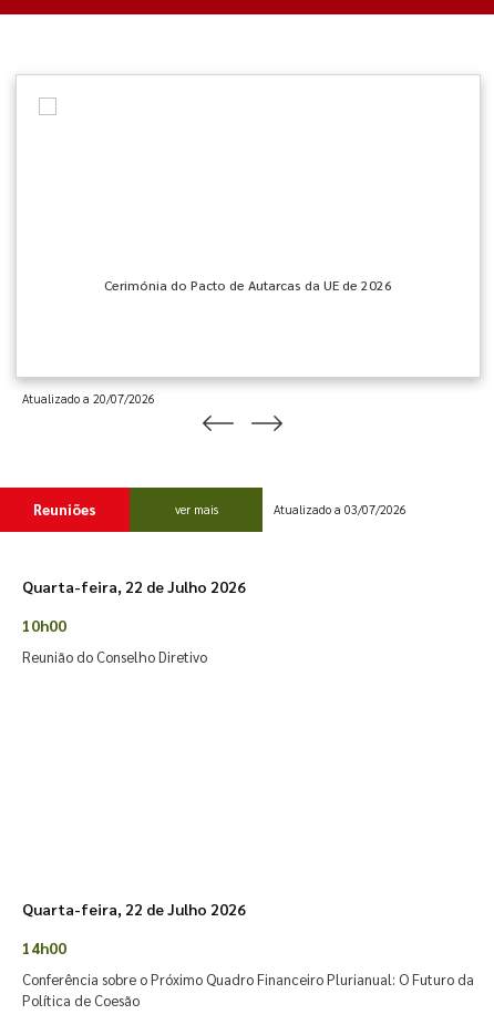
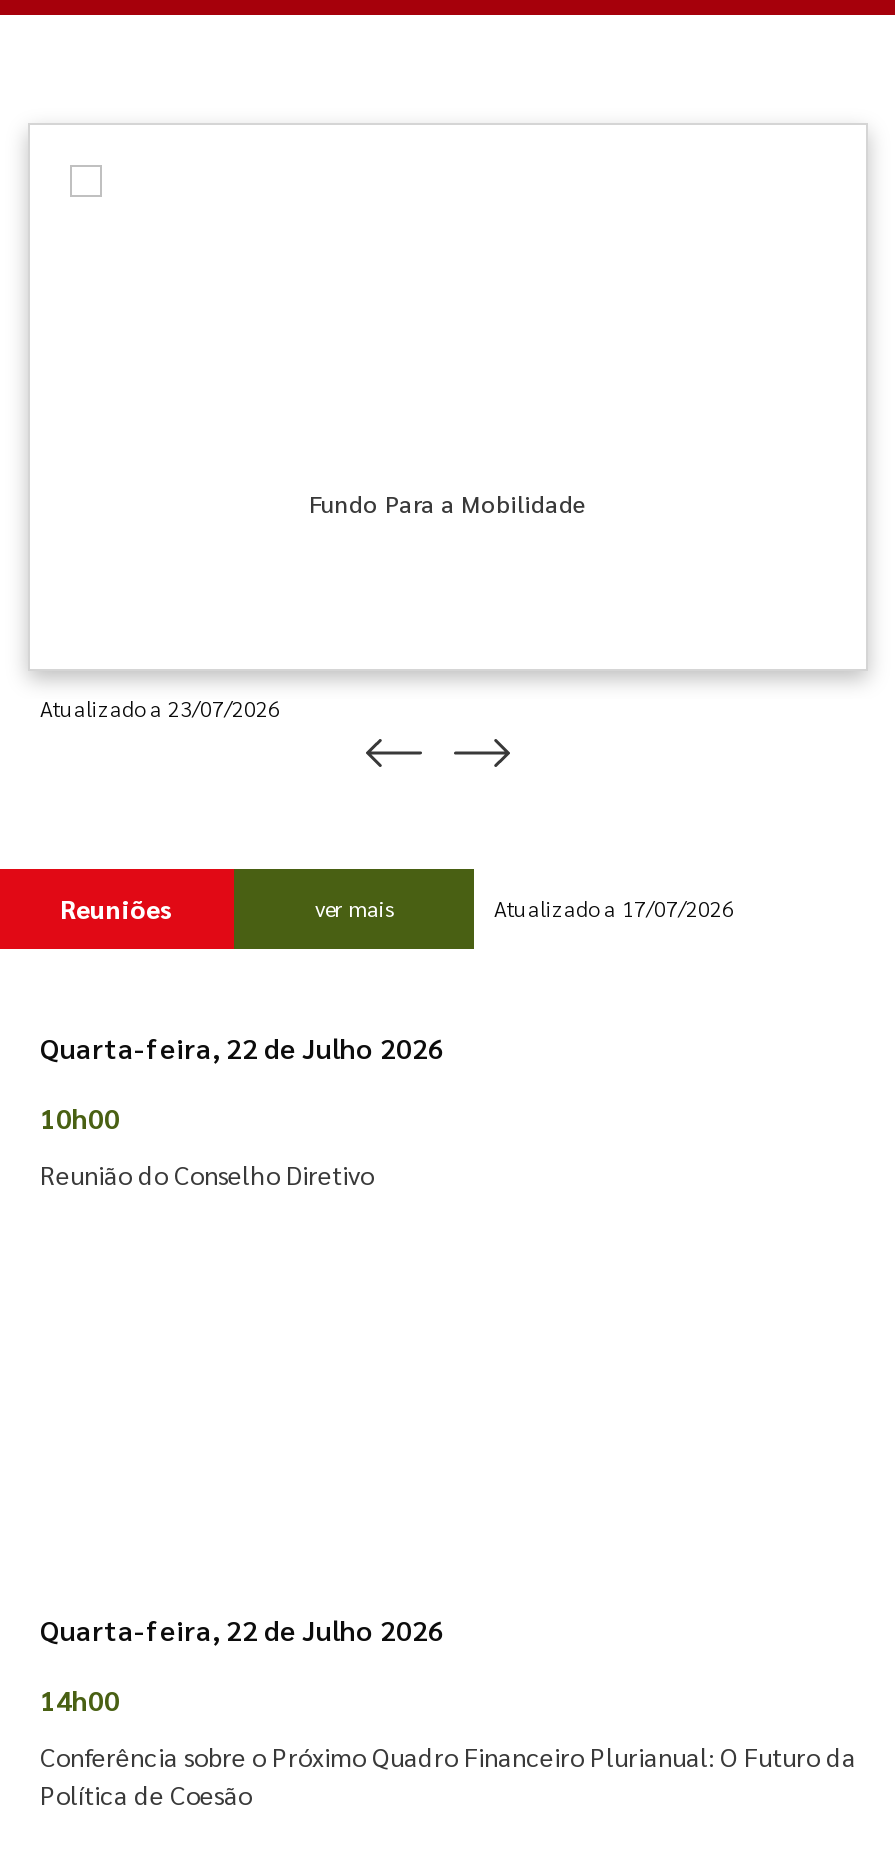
[104,276,392,294] Cerimónia do Pacto de Autarcas da UE de 2026 -> [309,487,587,519] Fundo Para a Mobilidade
[22,390,155,407] Atualizado a 20/07/2026 -> [40,693,280,723] Atualizado a 23/07/2026
[274,501,406,517] Atualizado a 03/07/2026 -> [494,893,734,923] Atualizado a 17/07/2026

